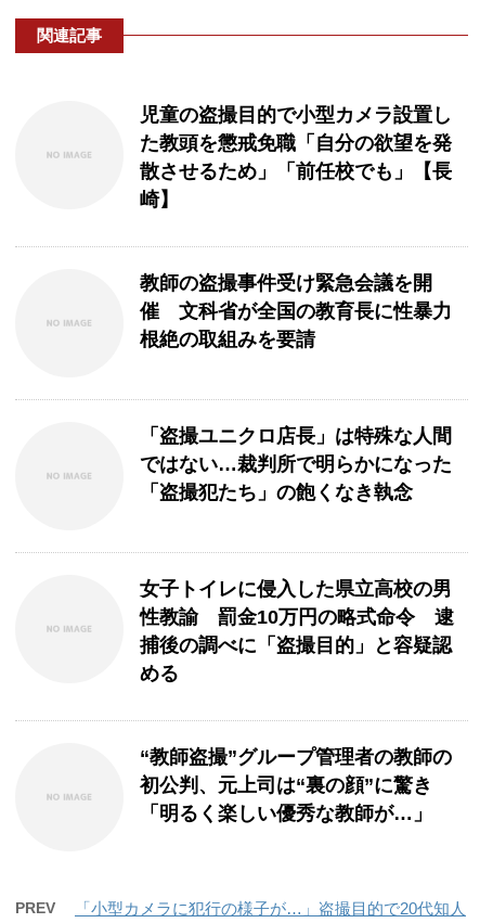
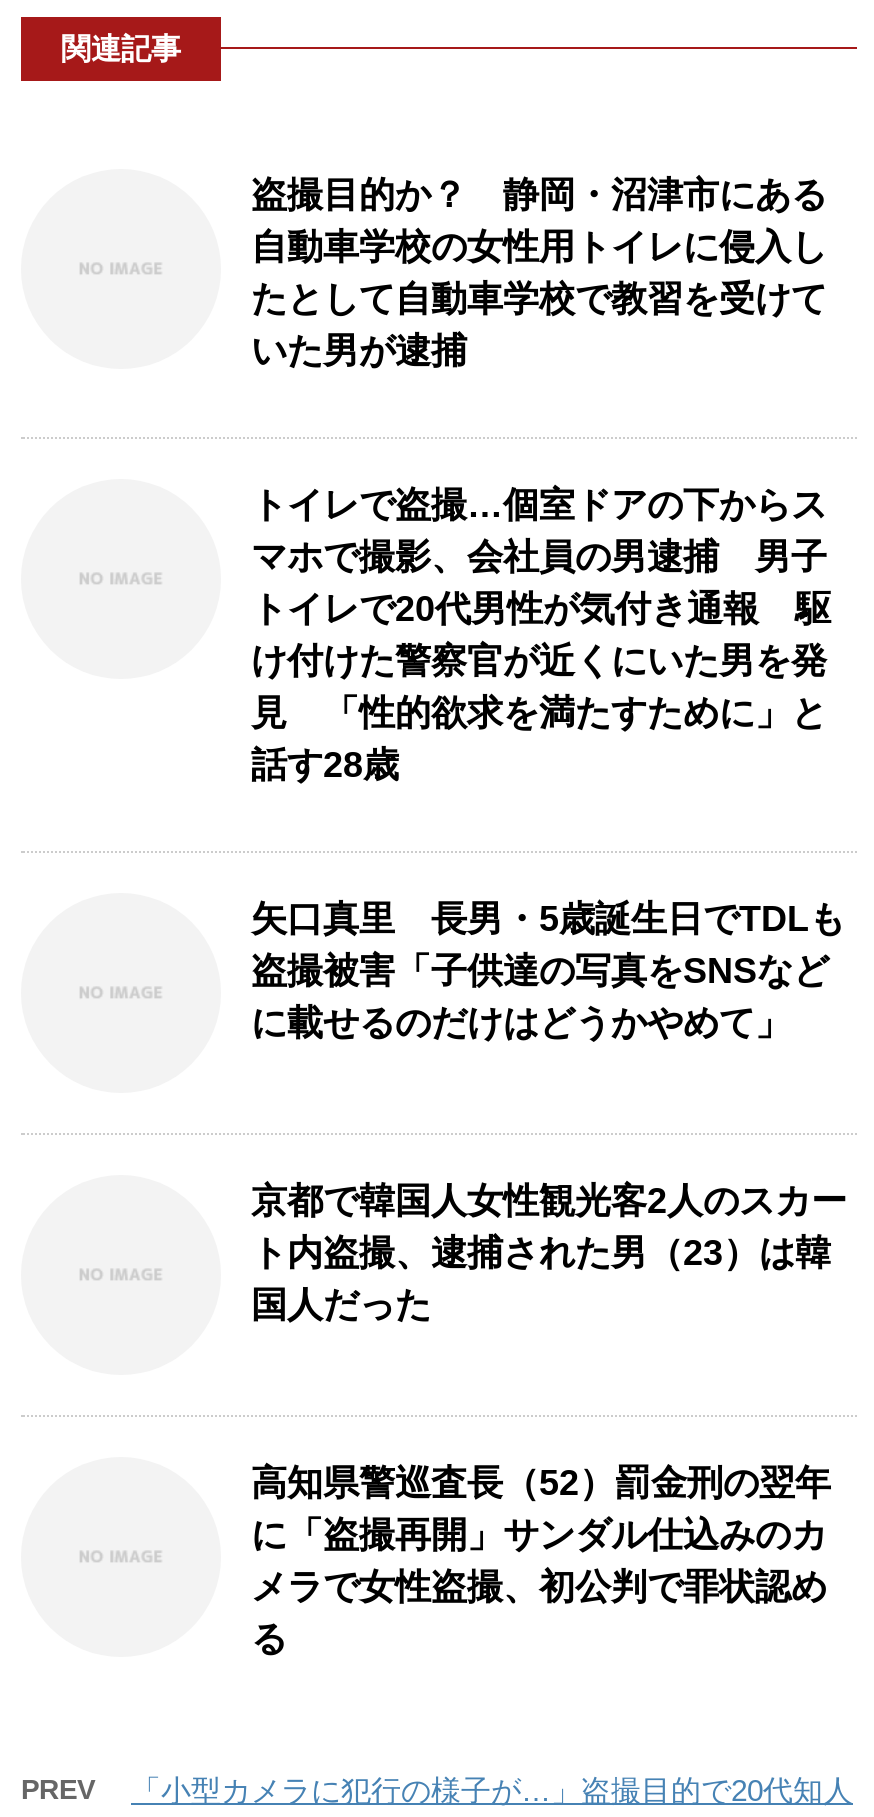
[140,104,452,210] 児童の盗撮目的で小型カメラ設置し | た教頭を懲戒免職「自分の欲望を発 | 散させるため」「前任校でも」【長 | 崎】 -> [251,175,827,371] 盗撮目的か？ 静岡・沼津市にある | 自動車学校の女性用トイレに侵入し | たとして自動車学校で教習を受けて | いた男が逮捕
[140,272,452,350] 教師の盗撮事件受け緊急会議を開 | 催 文科省が全国の教育長に性暴力 | 根絶の取組みを要請 -> [251,485,831,785] トイレで盗撮…個室ドアの下からス | マホで撮影、会社員の男逮捕 男子 | トイレで20代男性が気付き通報 駆 | け付けた警察官が近くにいた男を発 | 見 「性的欲求を満たすために」と | 話す28歳
[140,425,452,503] 「盗撮ユニクロ店長」は特殊な人間 | ではない…裁判所で明らかになった | 「盗撮犯たち」の飽くなき執念 -> [251,899,845,1043] 矢口真里 長男・5歳誕生日でTDLも | 盗撮被害「子供達の写真をSNSなど | に載せるのだけはどうかやめて」
[140,578,454,684] 女子トイレに侵入した県立高校の男 | 性教諭 罰金10万円の略式命令 逮 | 捕後の調べに「盗撮目的」と容疑認 | める -> [251,1181,847,1325] 京都で韓国人女性観光客2人のスカー | ト内盗撮、逮捕された男（23）は韓 | 国人だった
[140,746,452,824] “教師盗撮”グループ管理者の教師の | 初公判、元上司は“裏の顔”に驚き | 「明るく楽しい優秀な教師が…」 -> [251,1463,831,1659] 高知県警巡査長（52）罰金刑の翌年 | に「盗撮再開」サンダル仕込みのカ | メラで女性盗撮、初公判で罪状認め | る

